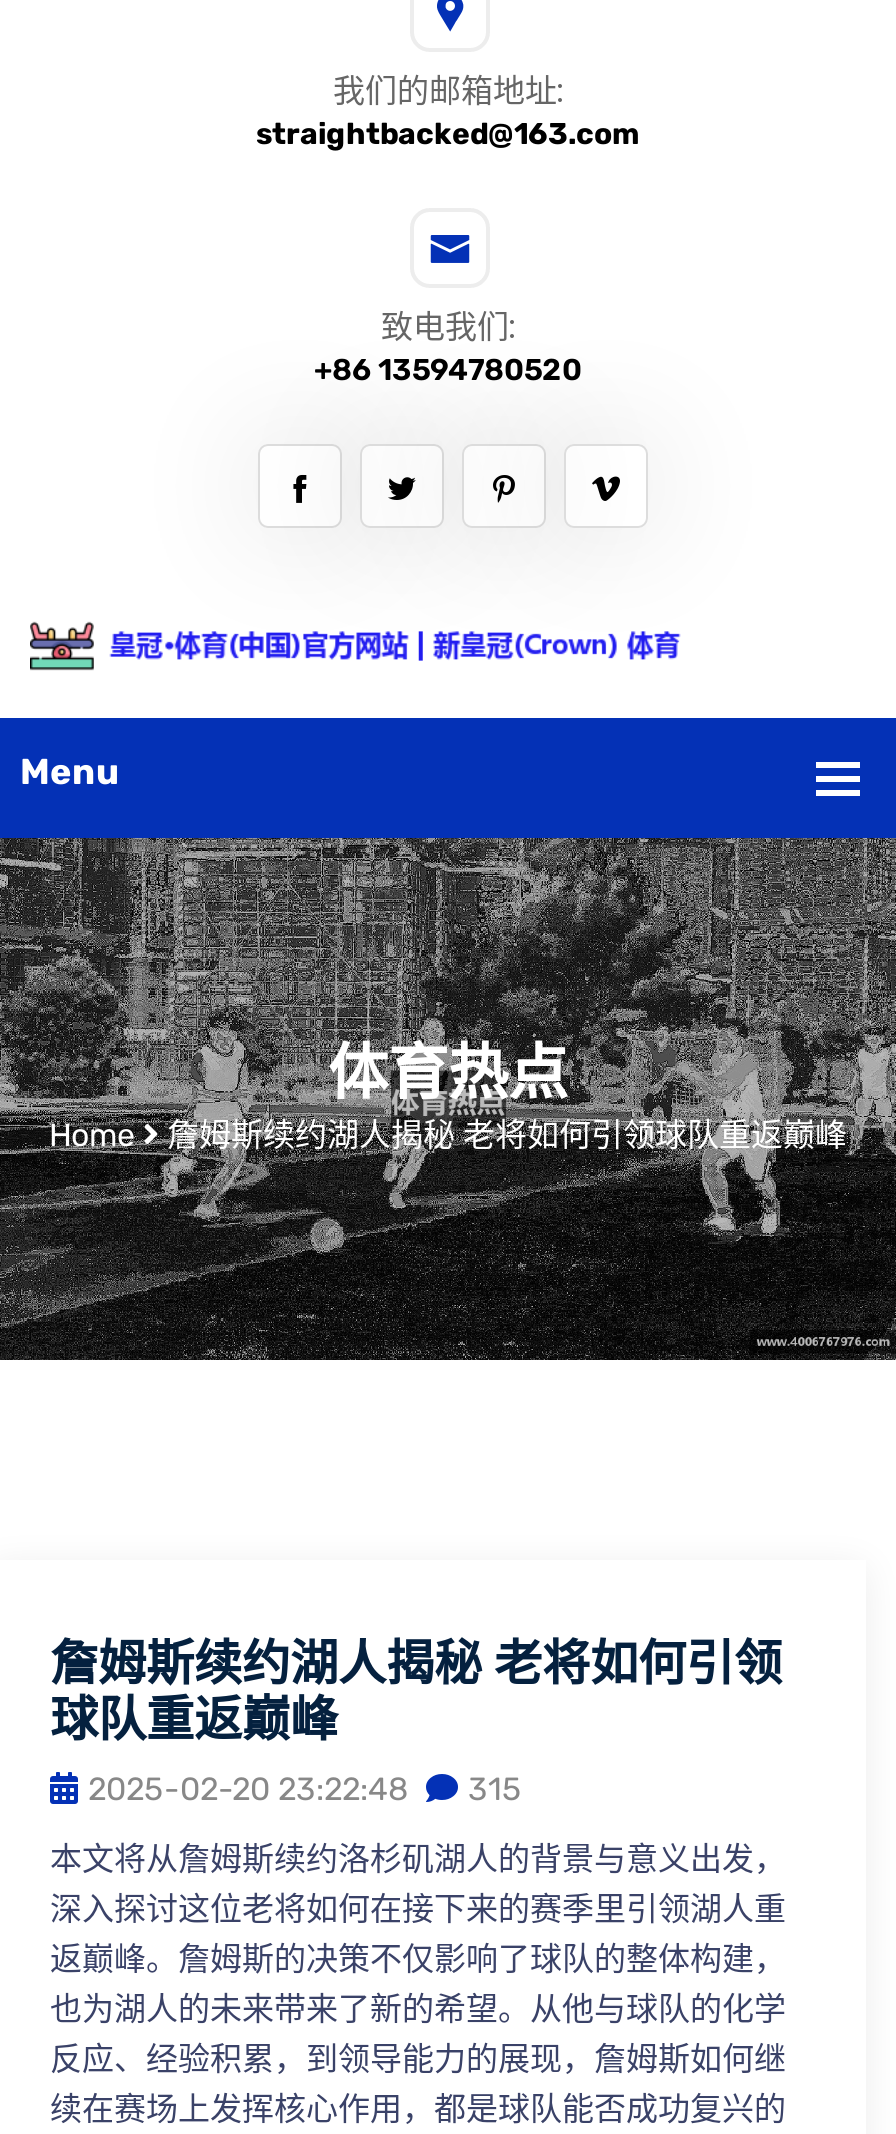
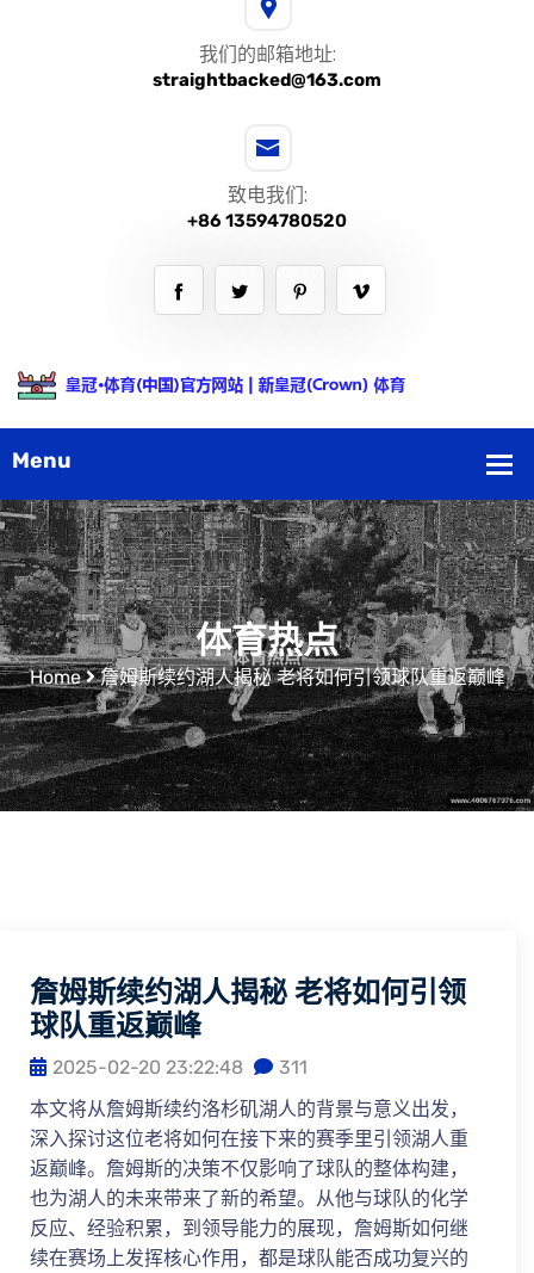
[88,1770,522,1808] 2025-02-20 23:22:48 315 -> [52,1056,308,1078] 2025-02-20 23:22:48 311

